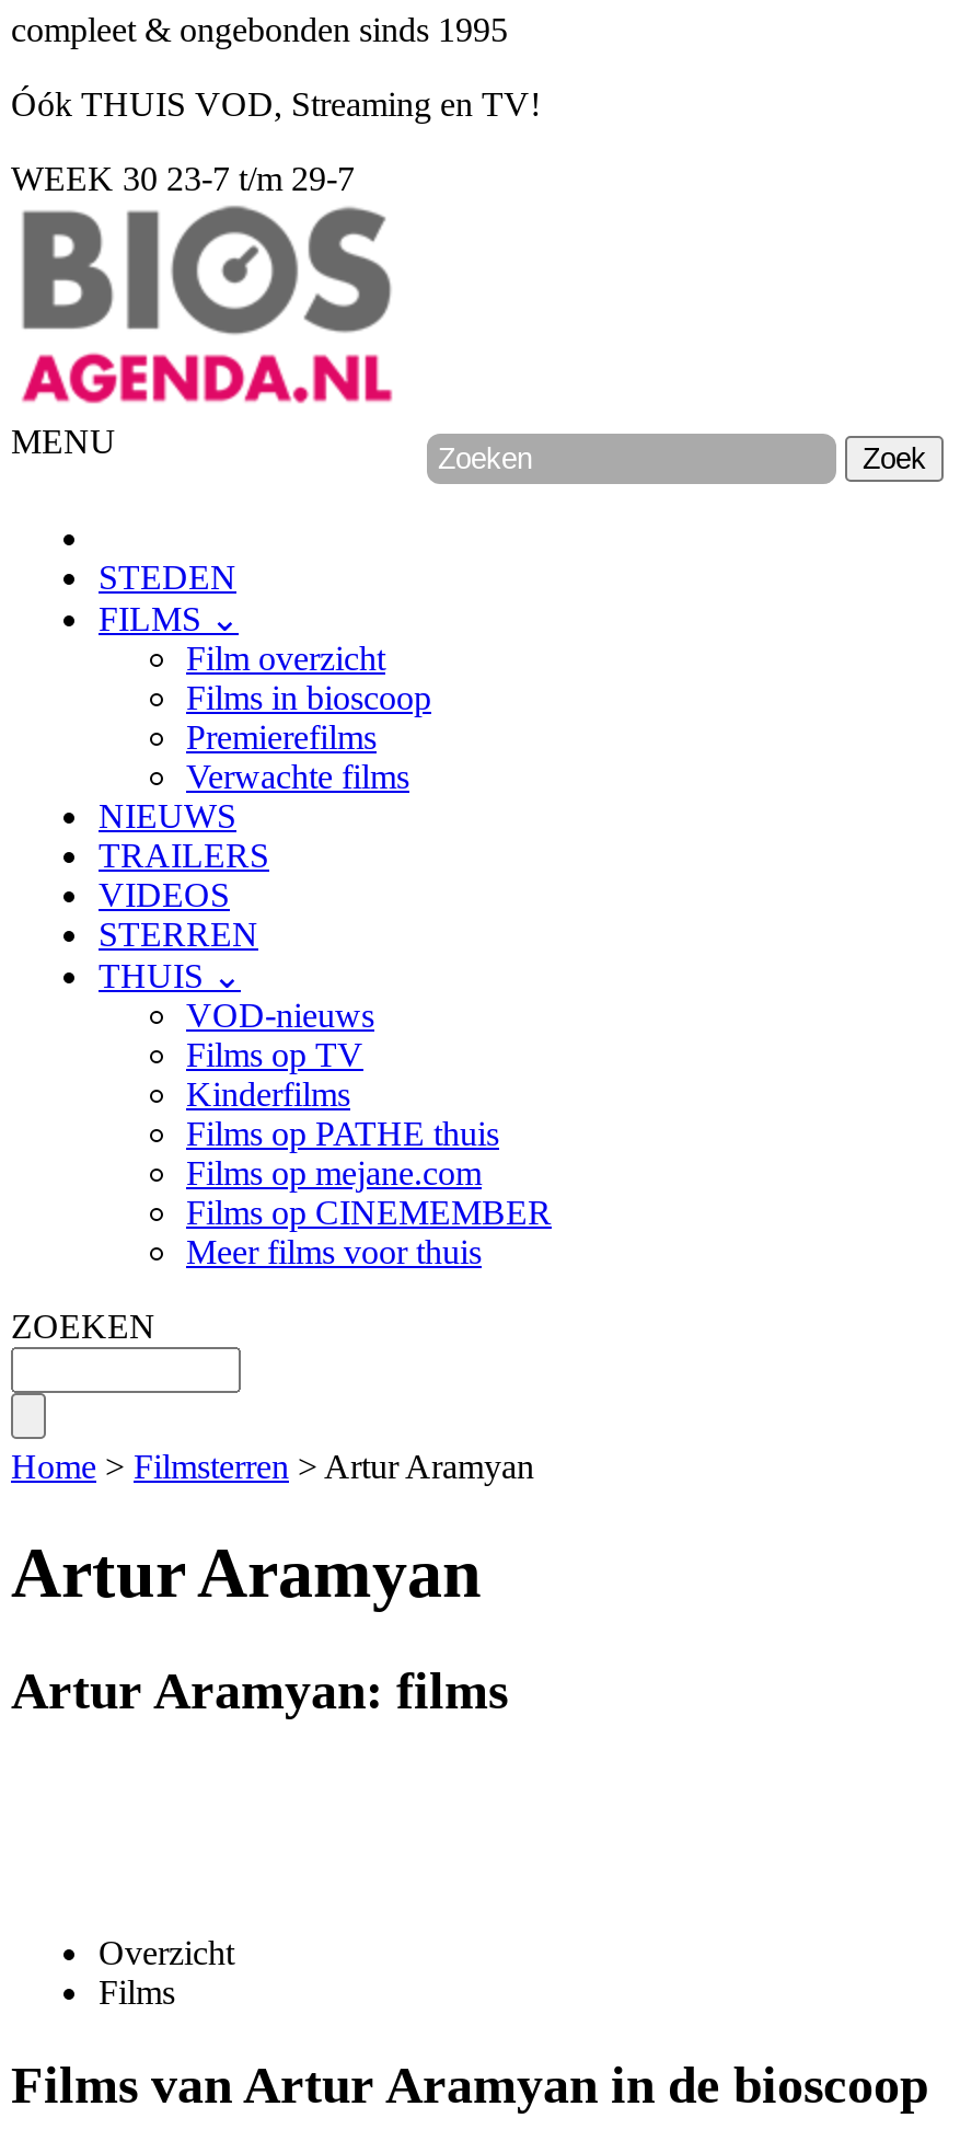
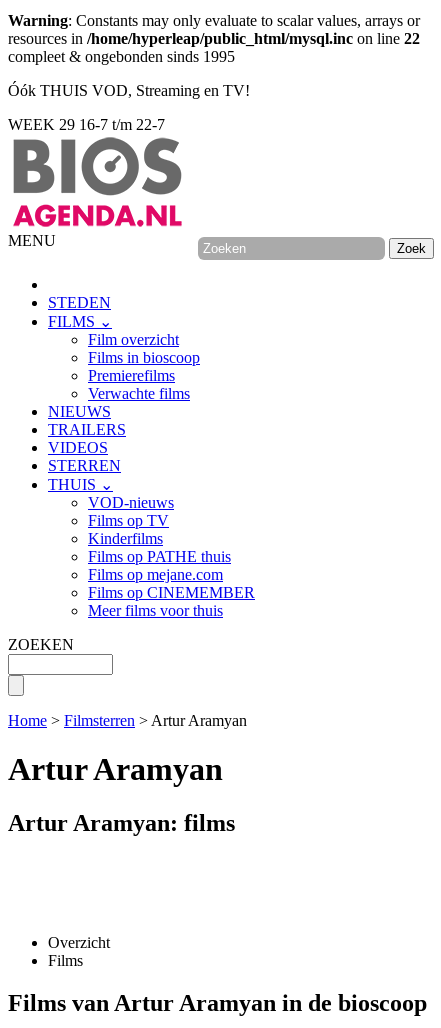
none -> [8,12,420,47] Warning: Constants may only evaluate to scalar values, arrays or | resources in /home/hyperleap/public_html/mysql.inc on line 22
[11,160,355,197] WEEK 30 23-7 t/m 29-7 -> [8,116,165,133] WEEK 29 16-7 t/m 22-7

